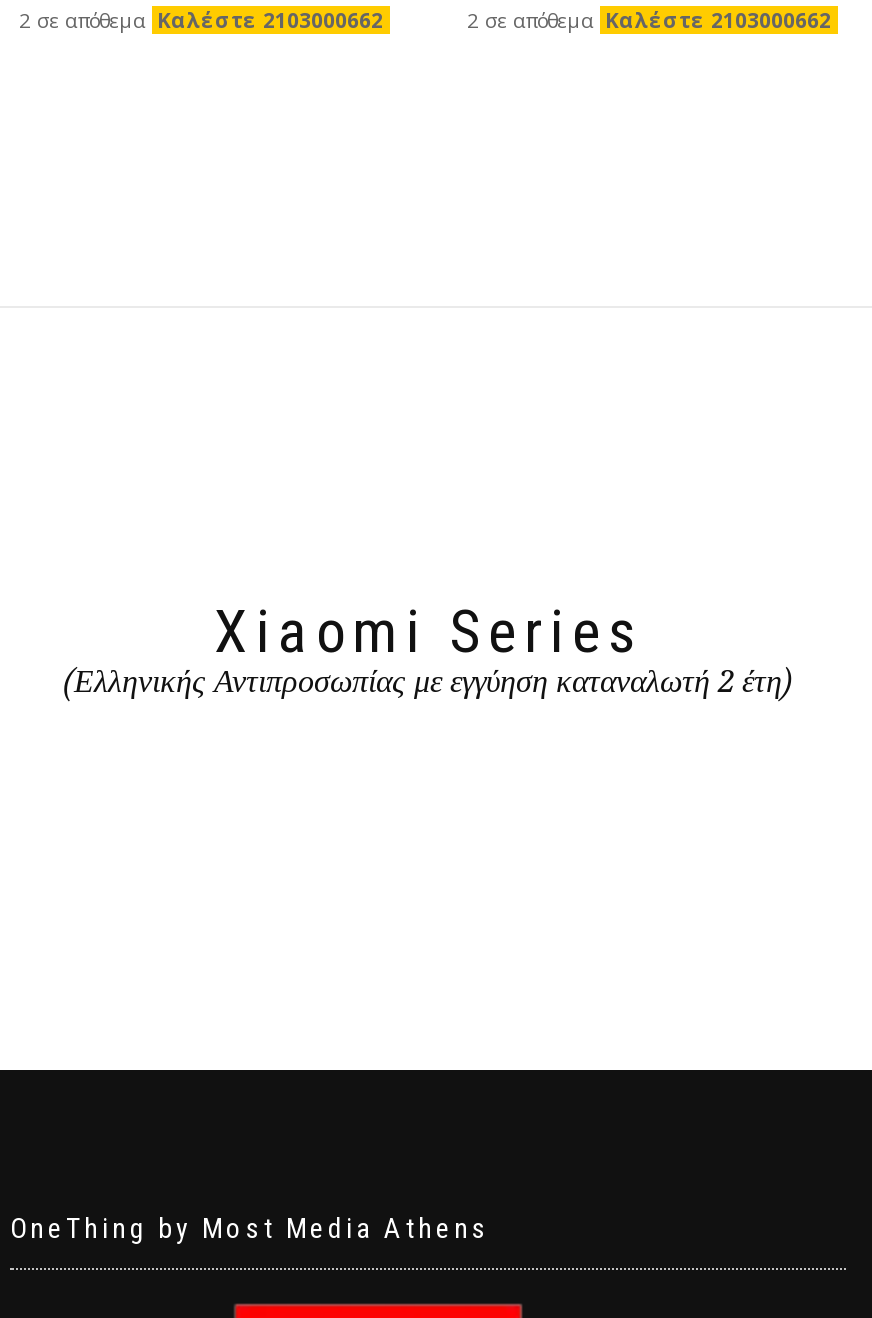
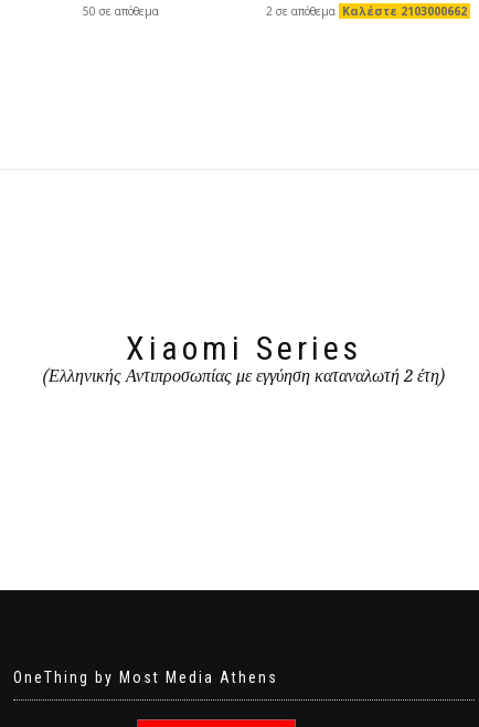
[19,6,389,34] 2 σε απόθεμαΚαλέστε 2103000662 -> [82,4,158,19] 50 σε απόθεμα

